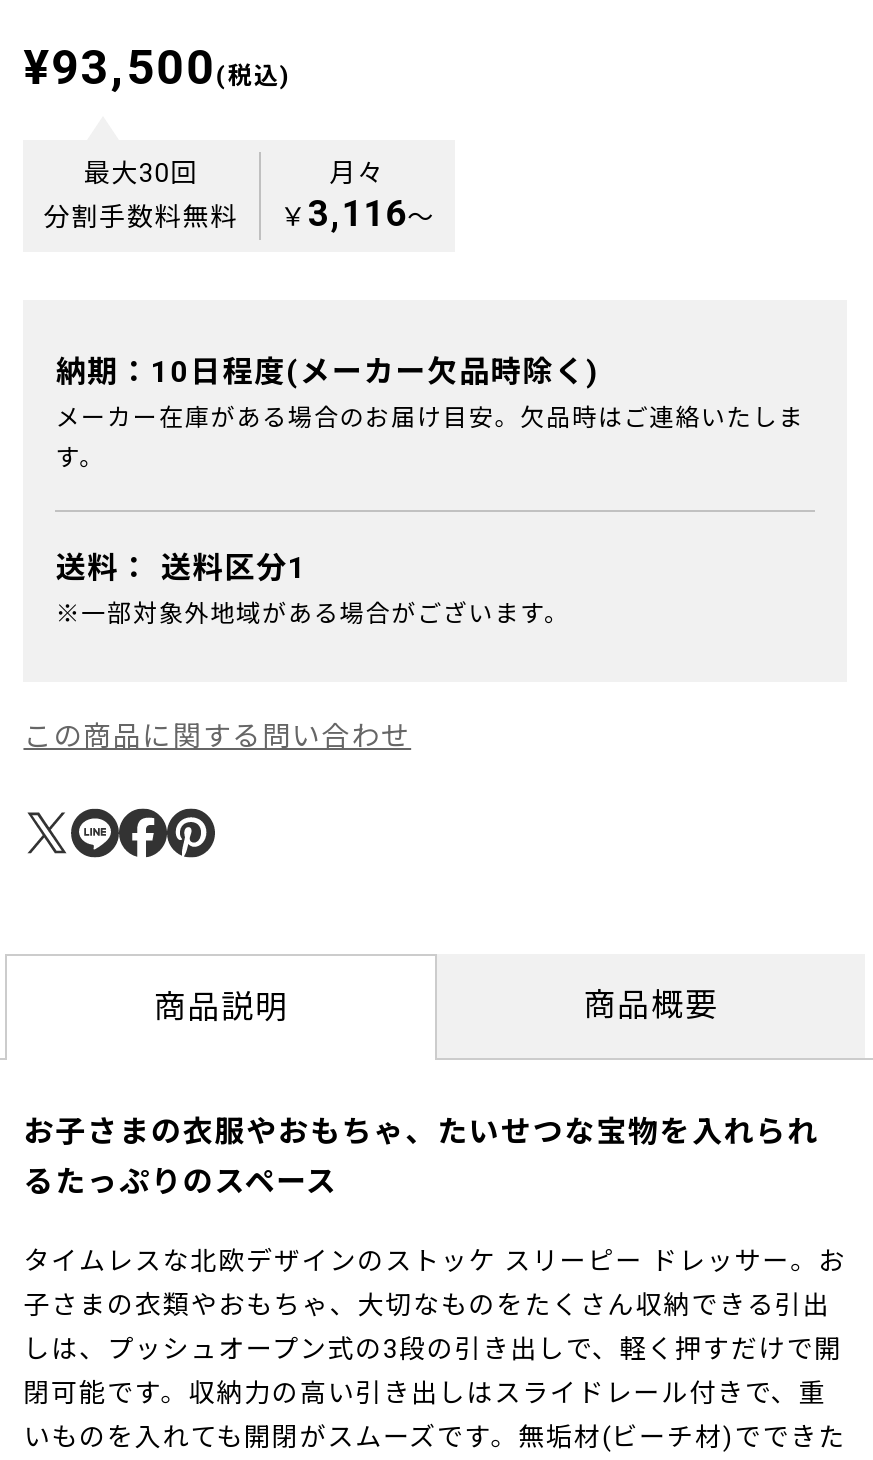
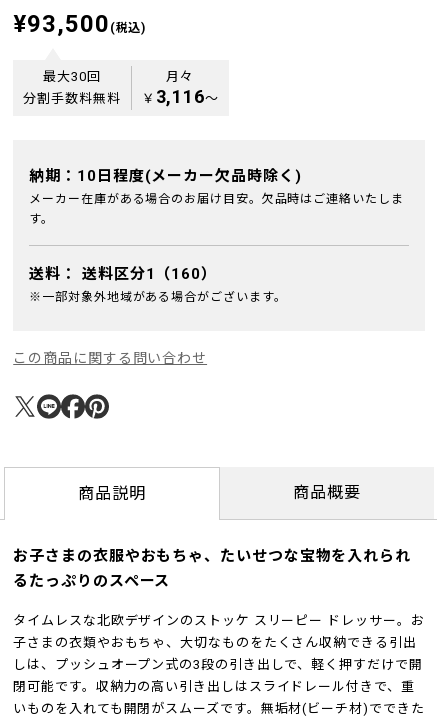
[55,550,308,586] 送料：送料区分1 -> [29,265,217,283] 送料：送料区分1（160）

